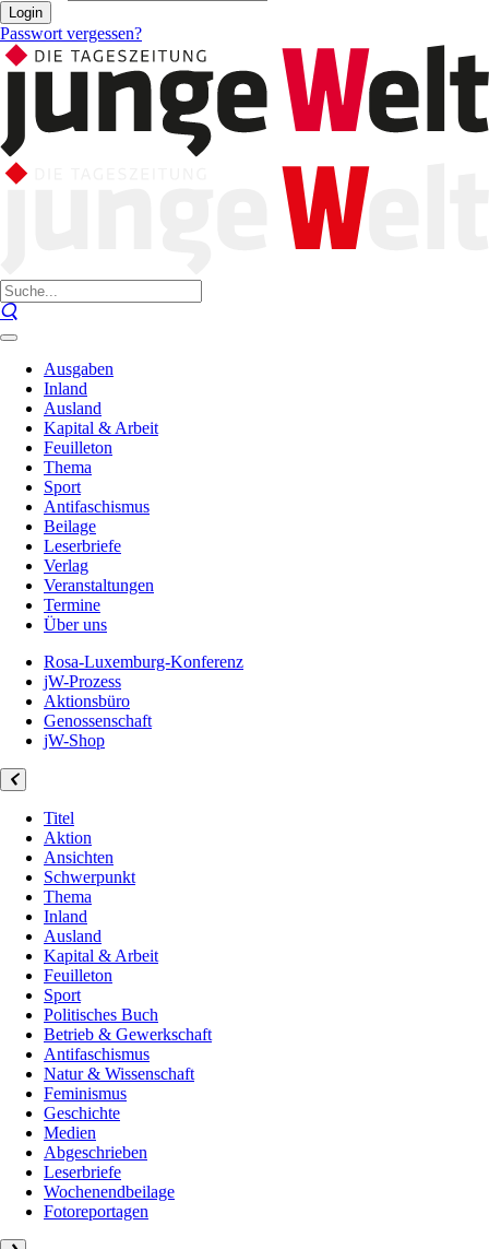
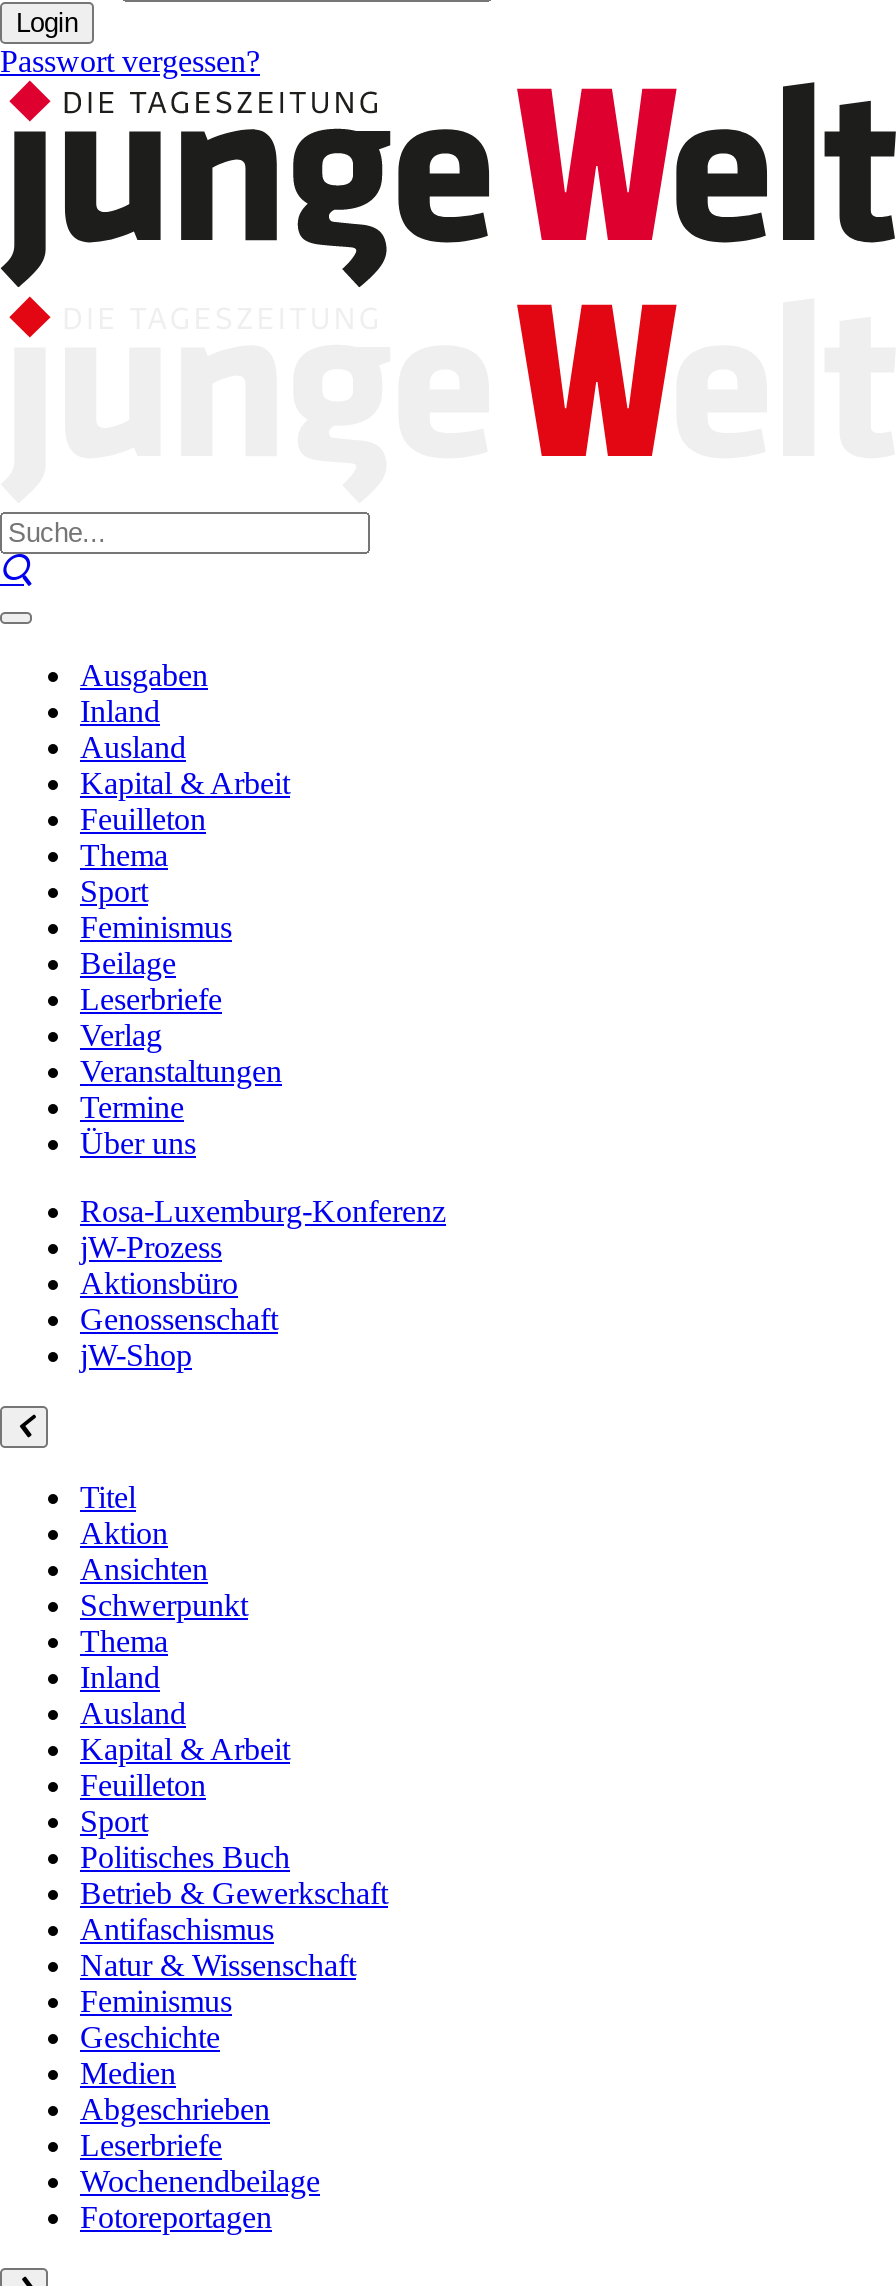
[44,497,150,516] Antifaschismus -> [80,910,232,944] Feminismus

